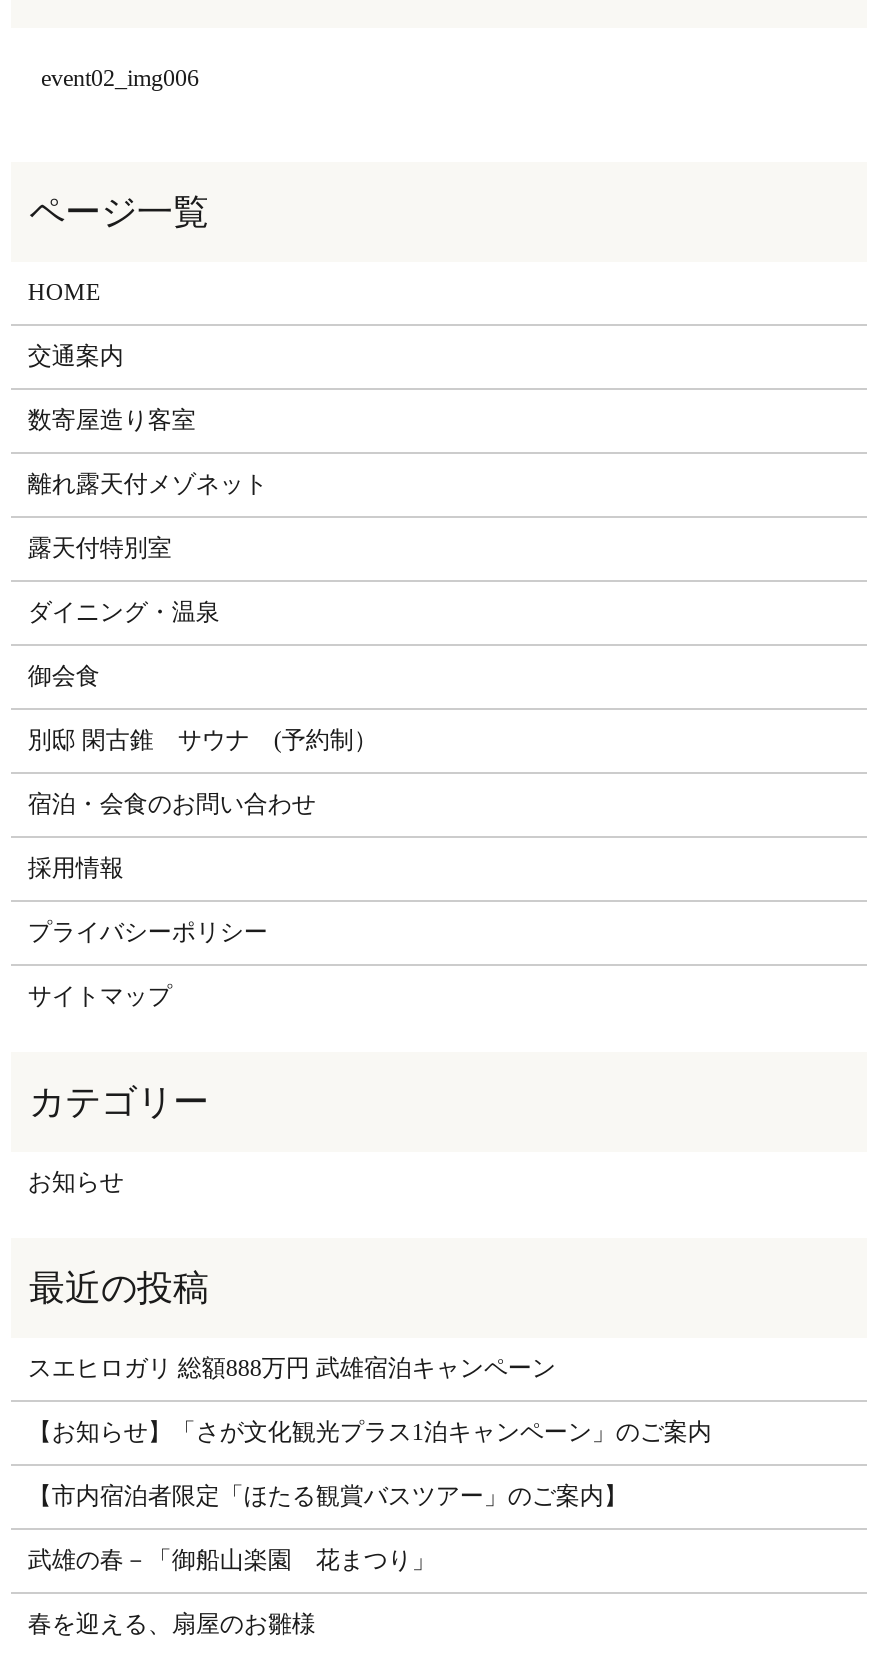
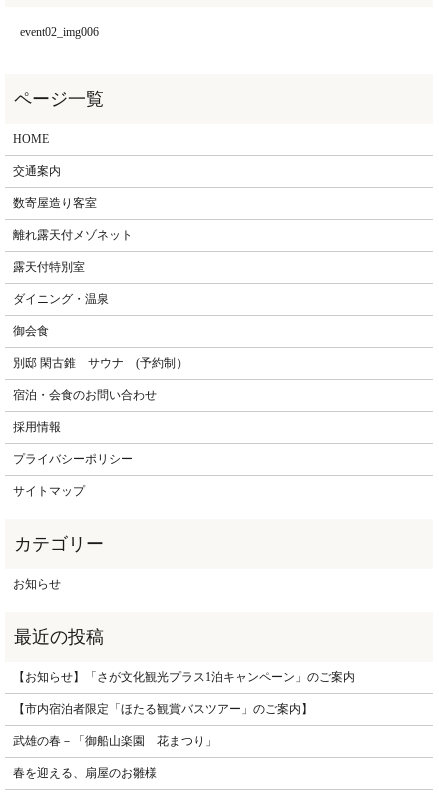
[28,1355,556,1383] スエヒロガリ 総額888万円 武雄宿泊キャンペーン -> none

